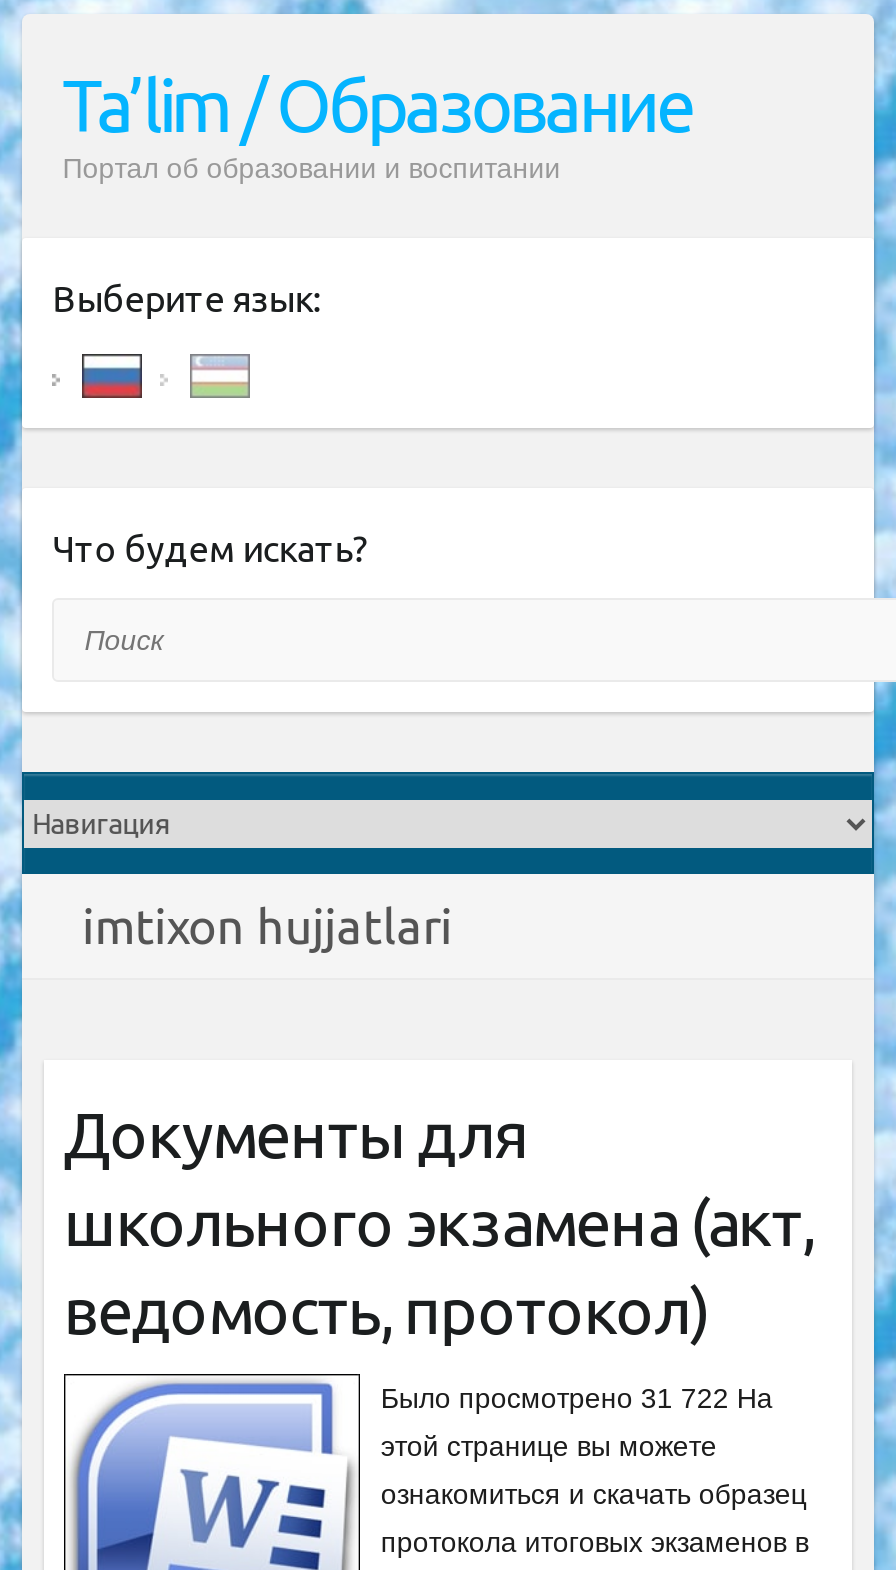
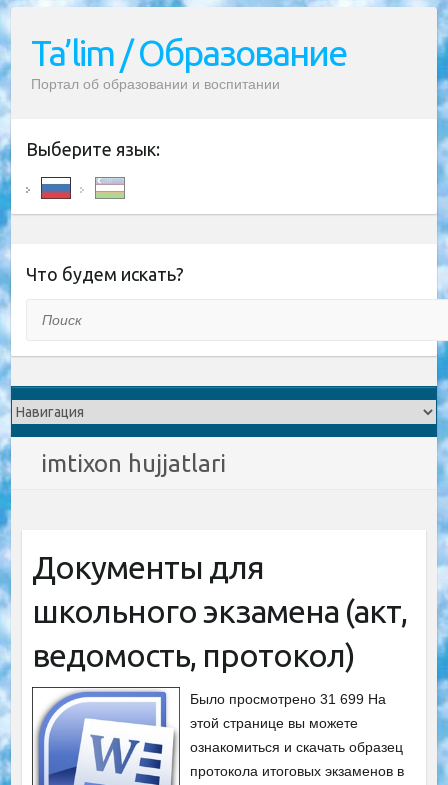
[381,1382,773,1414] Было просмотрено 31 722 На -> [190,691,386,707] Было просмотрено 31 699 На

